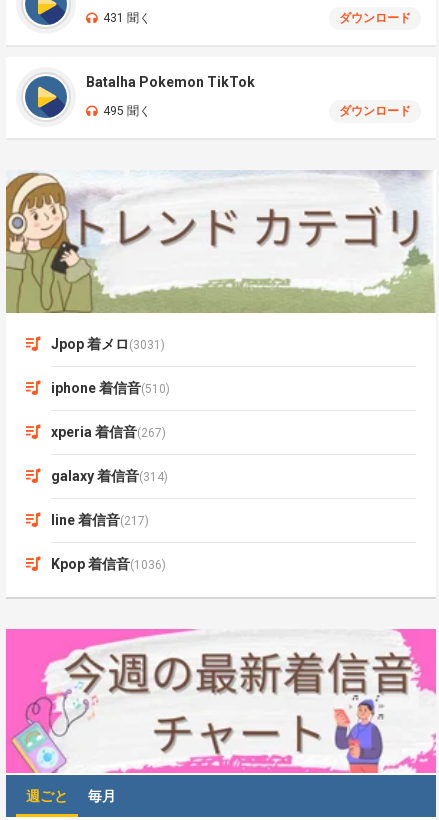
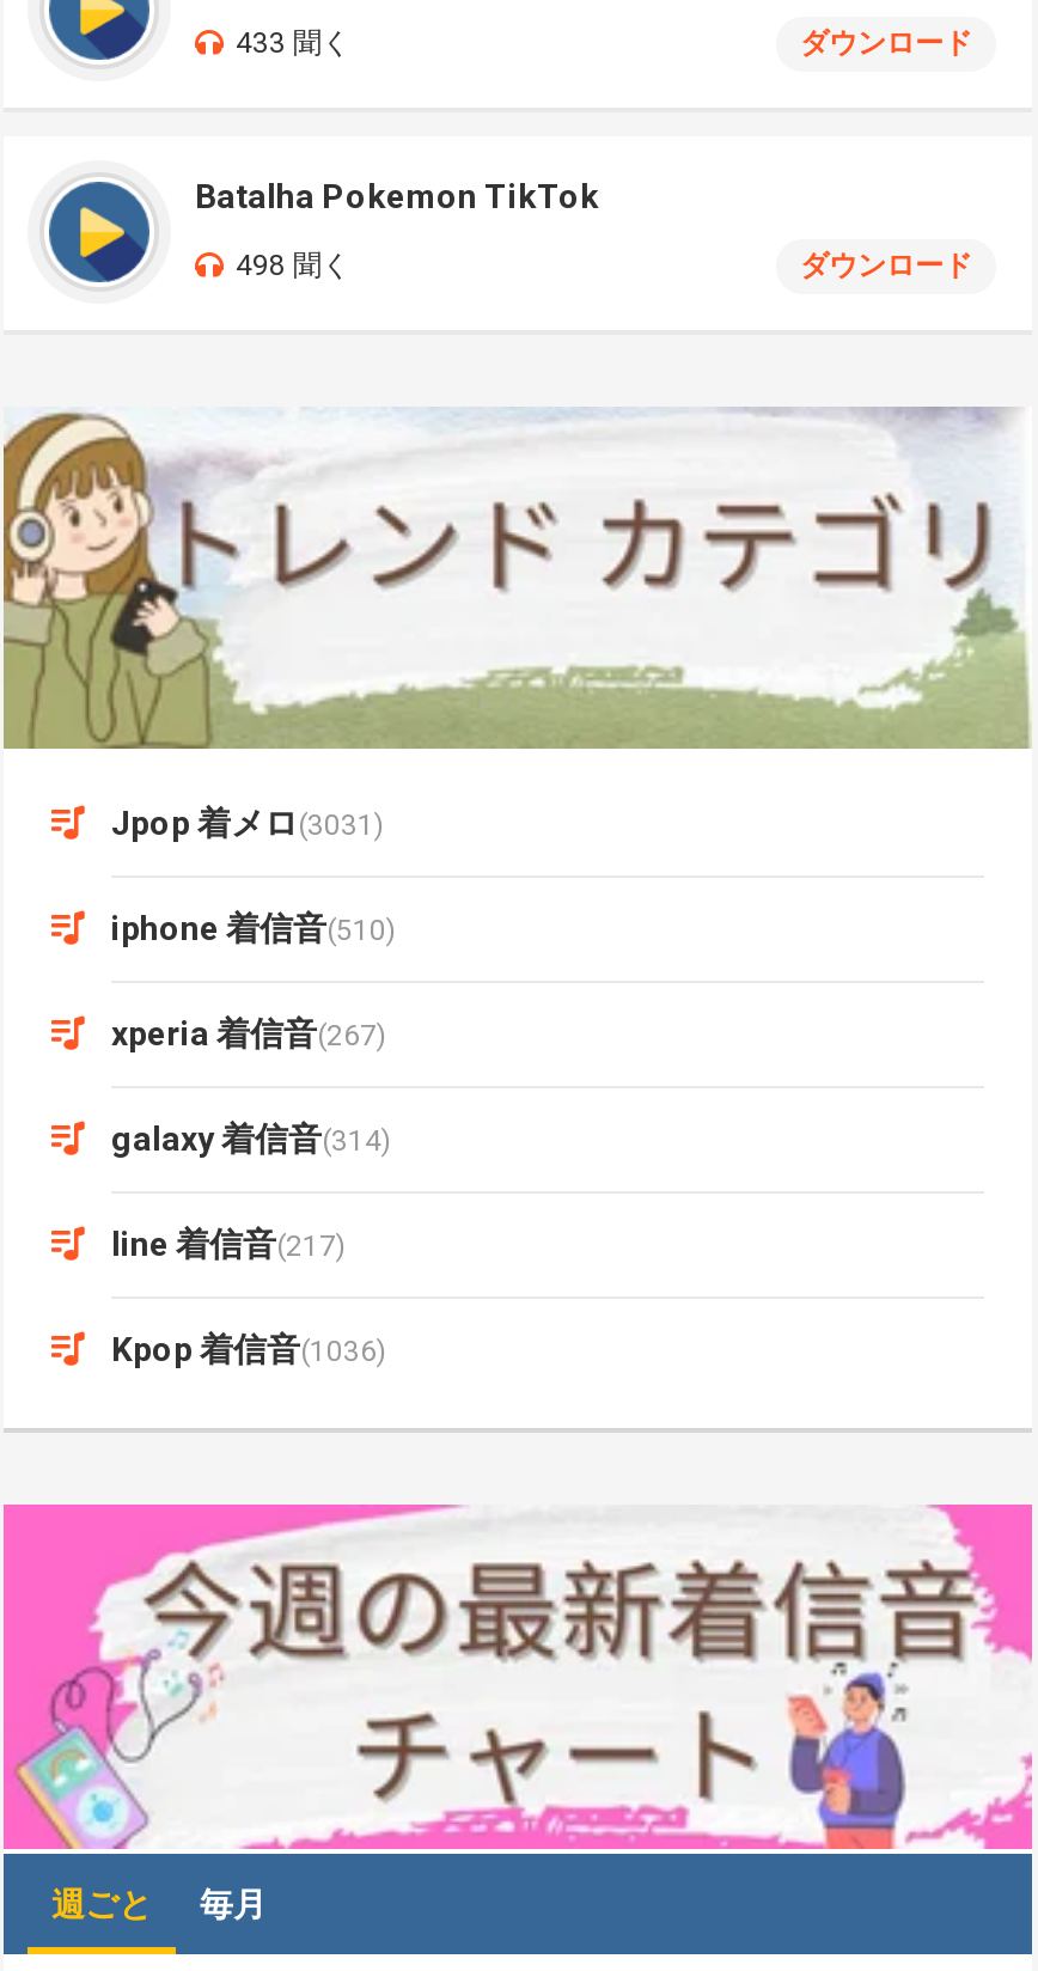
[103,11,151,25] 431 聞く -> [236,26,350,60] 433 聞く
[103,104,151,118] 495 聞く -> [236,249,350,282] 498 聞く

